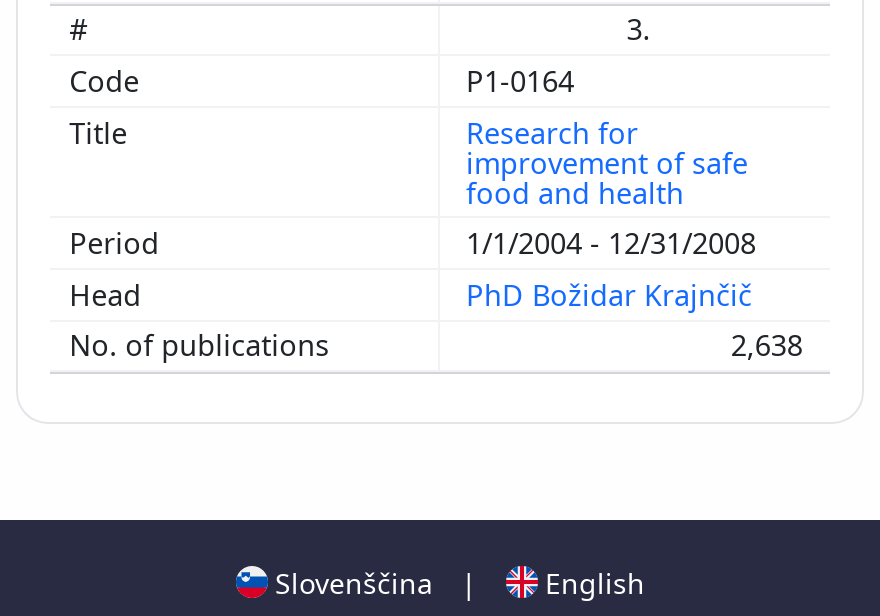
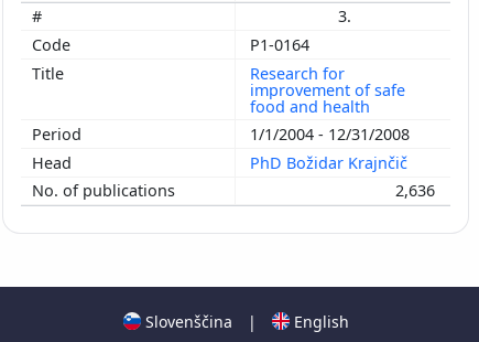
[731,327,811,365] 2,638 -> [396,180,440,201] 2,636

